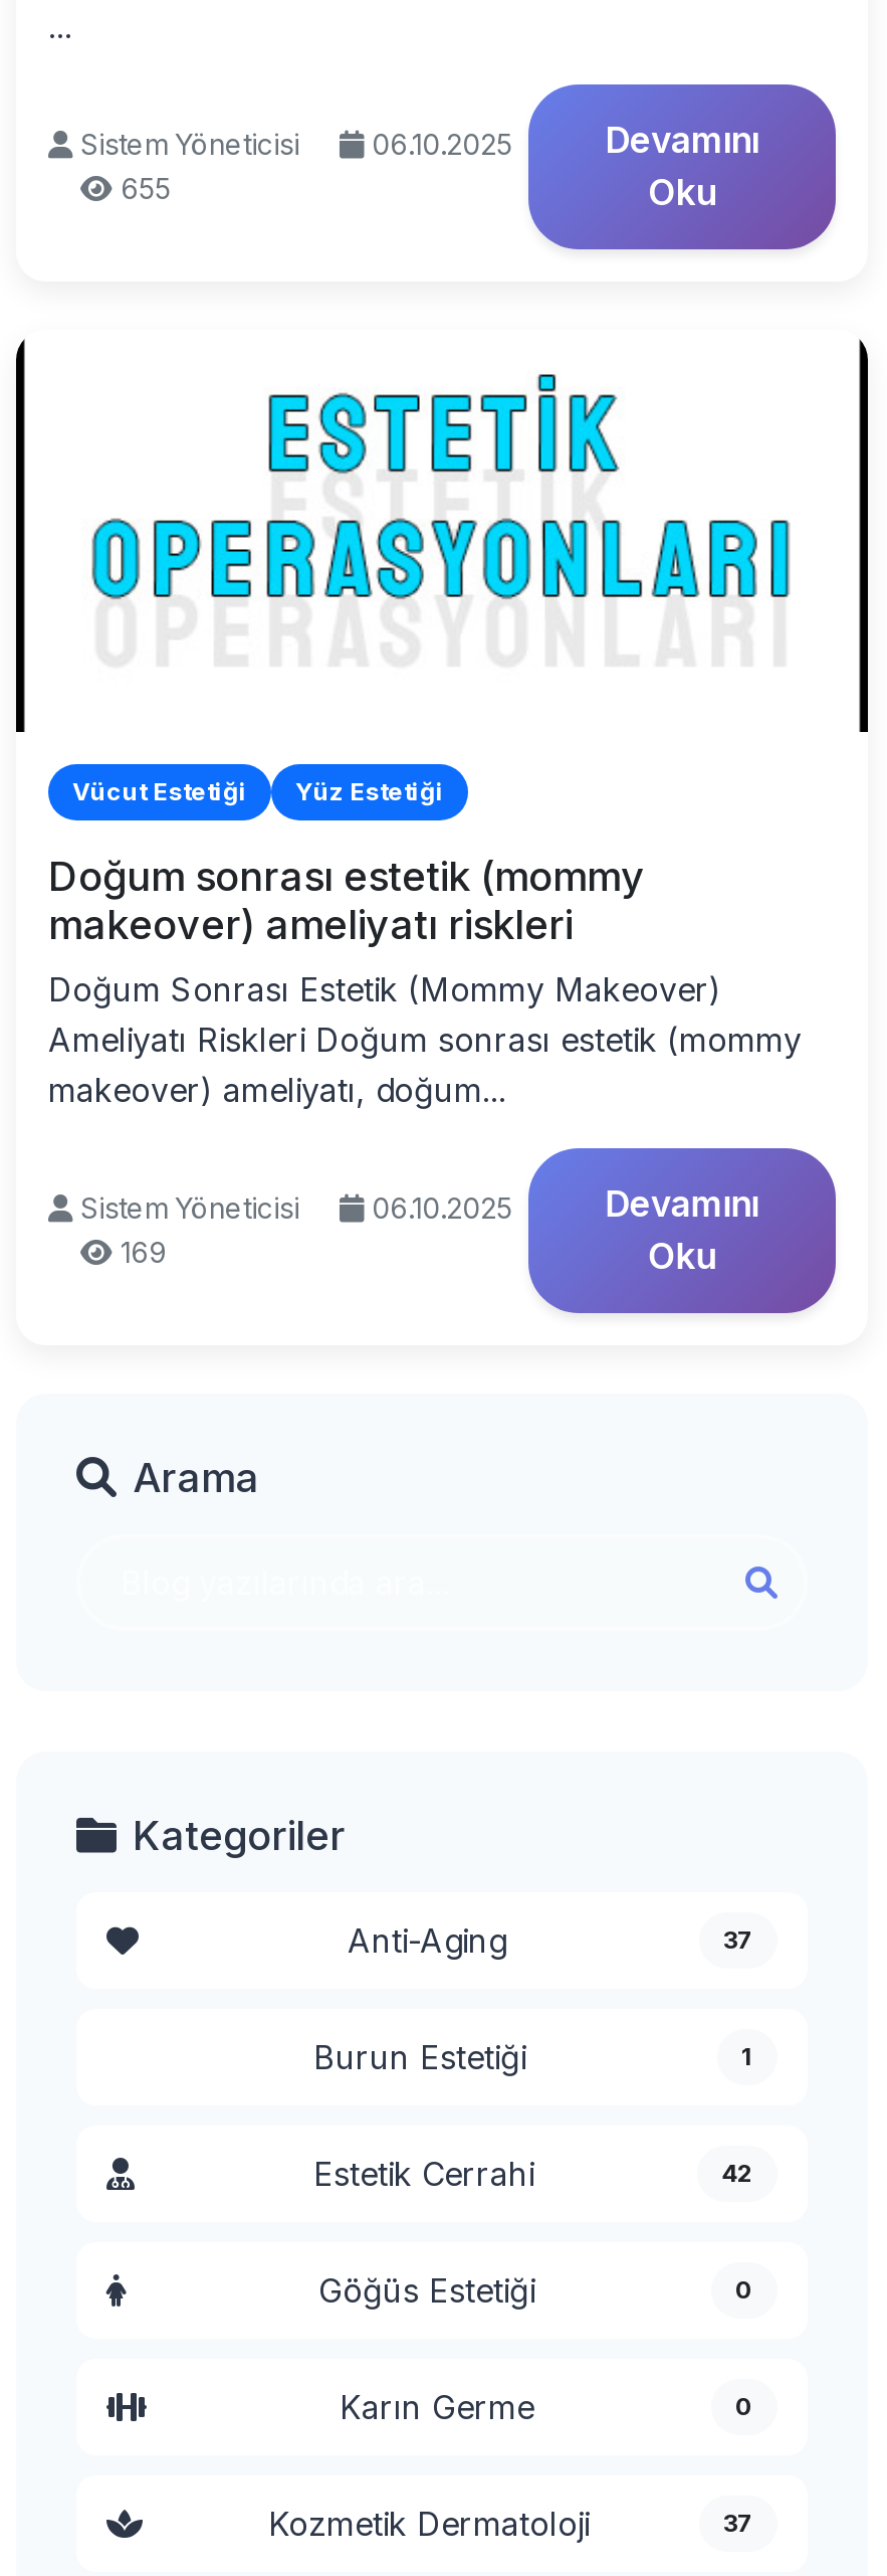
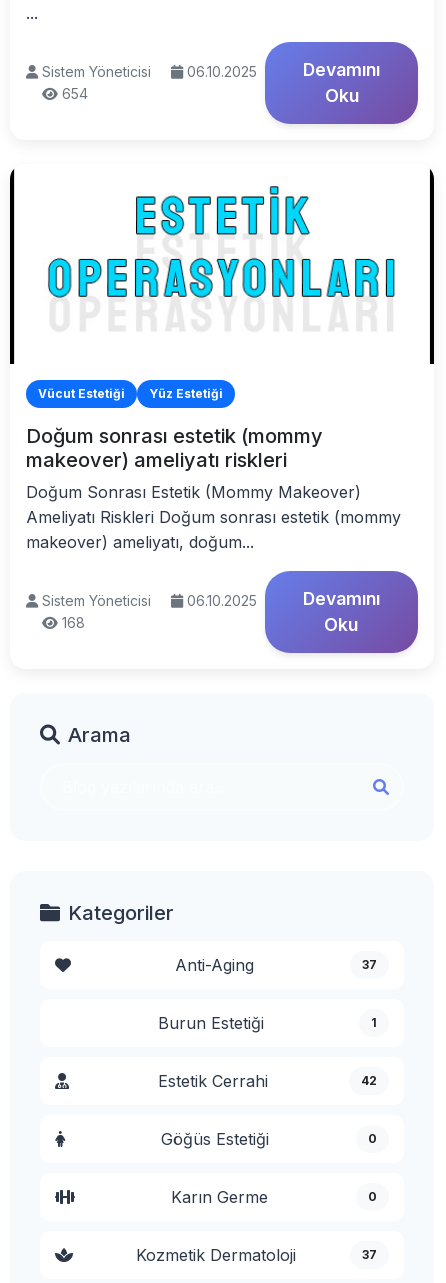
[121,171,171,205] 655 -> [62,85,88,102] 654
[121,1235,167,1269] 169 -> [62,614,85,631] 168

